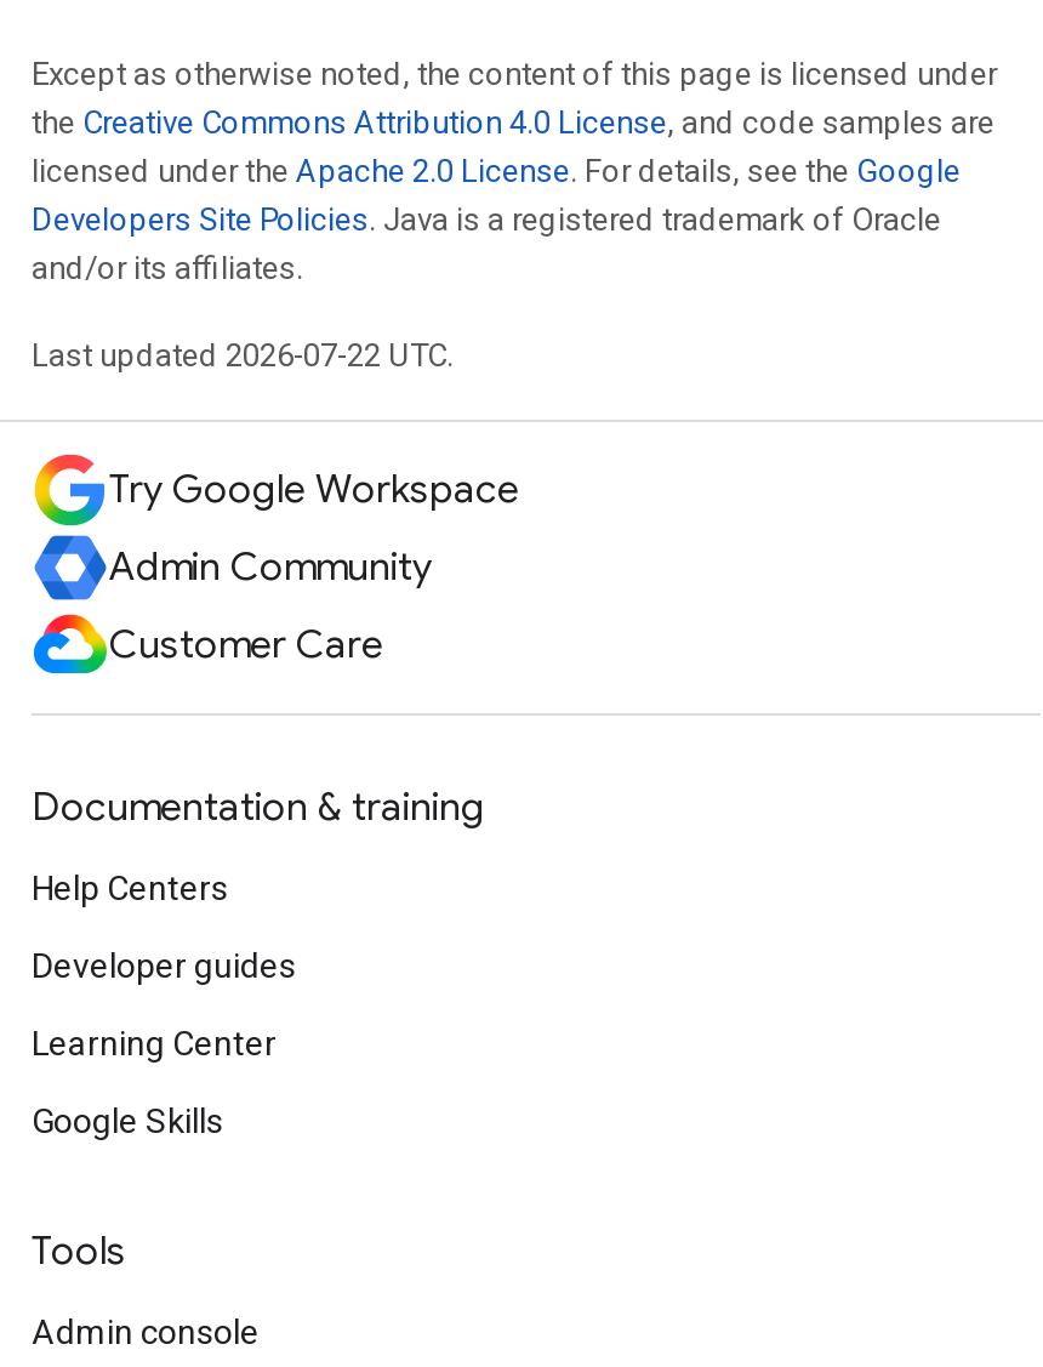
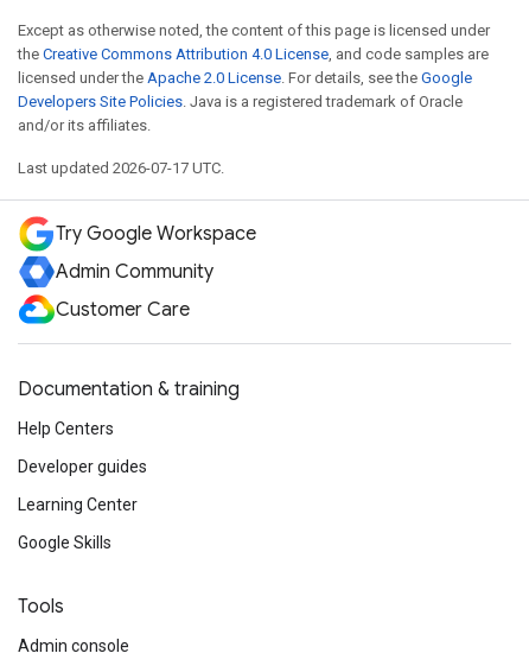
[32,337,454,373] Last updated 2026-07-22 UTC. -> [18,159,224,177] Last updated 2026-07-17 UTC.

